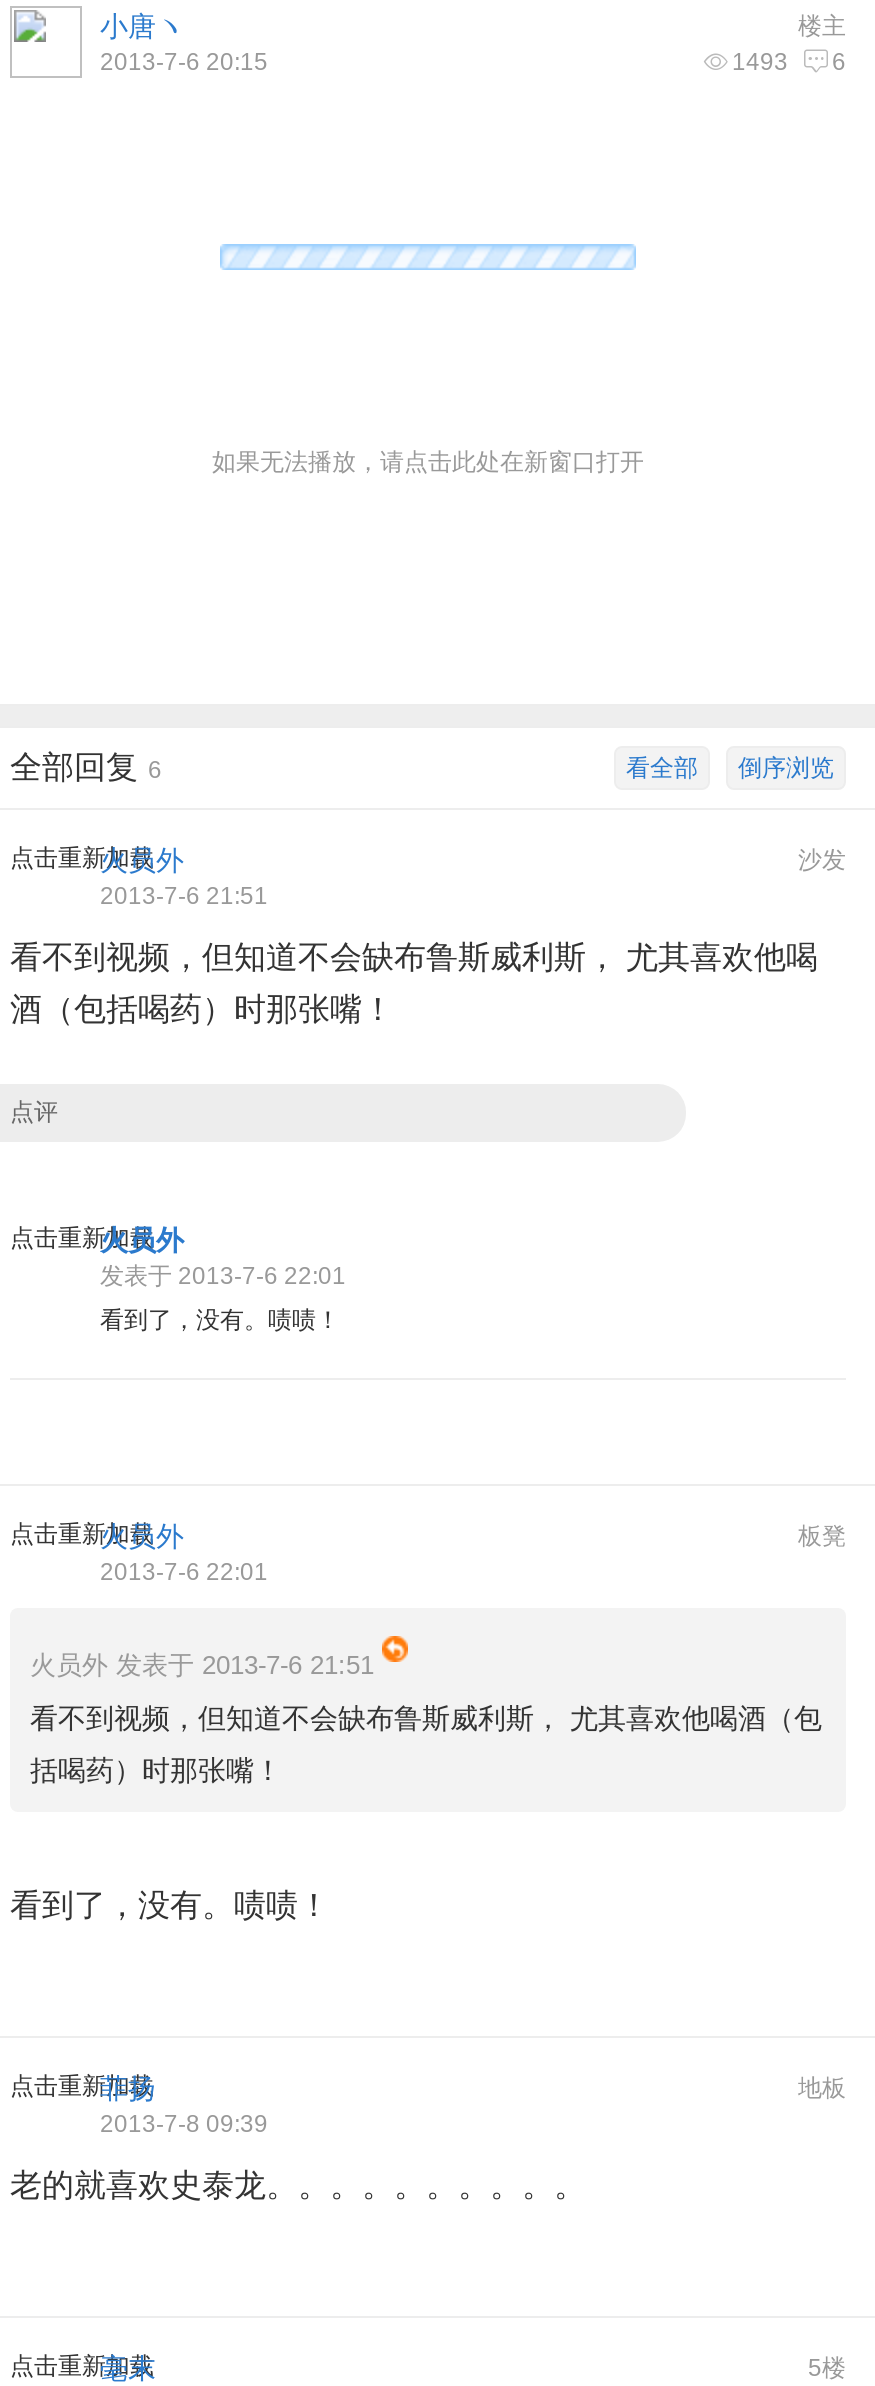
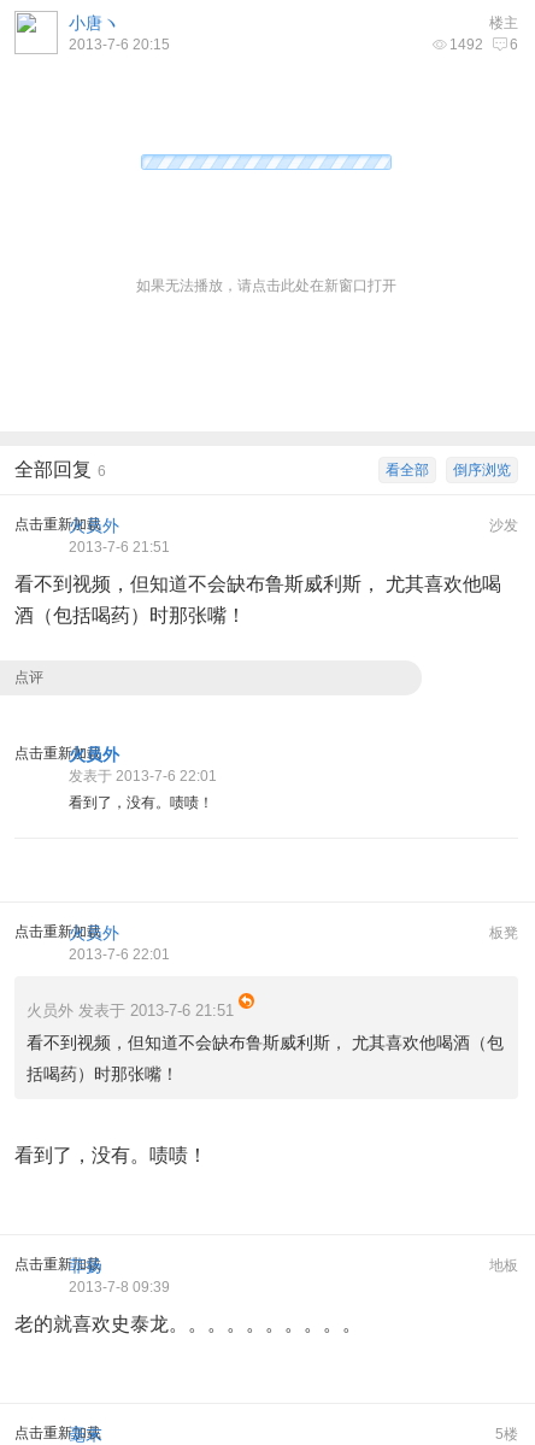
[732,48,846,76] 1493 6 -> [449,36,518,53] 1492 6

